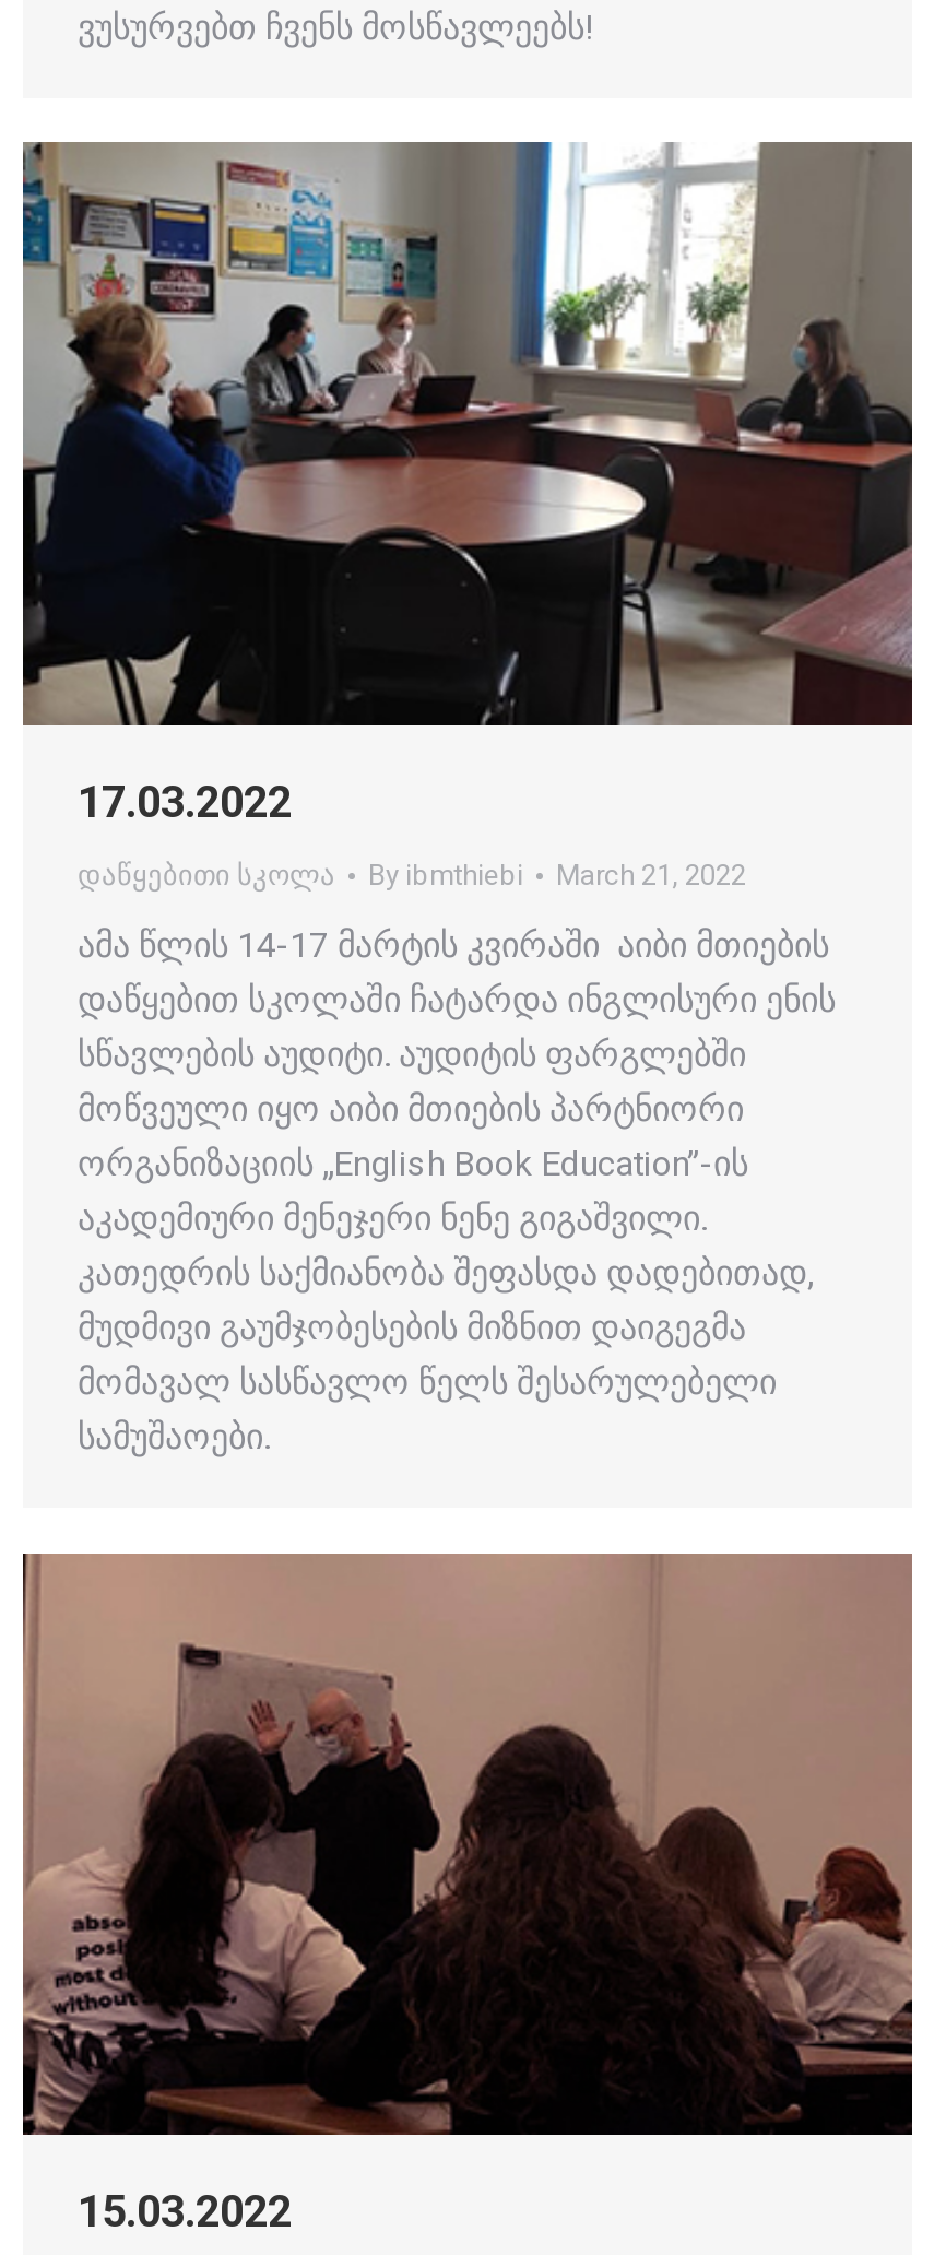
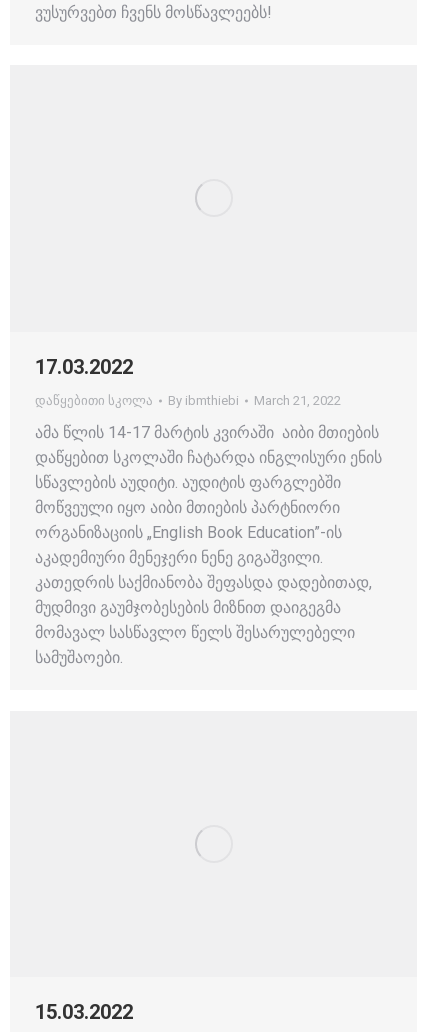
[21,140,914,728] [image] -> none
[21,1551,914,2137] [image] -> none

